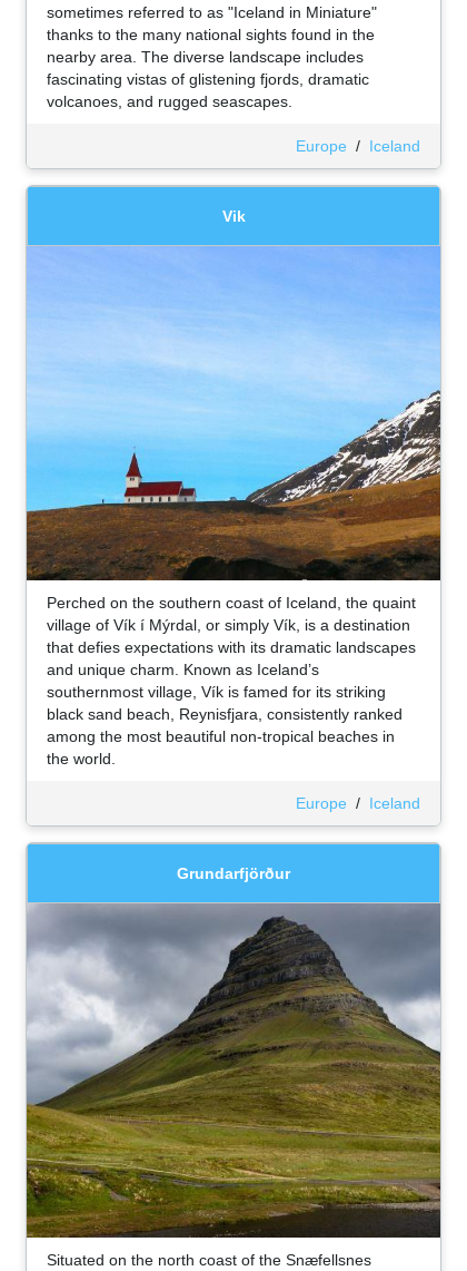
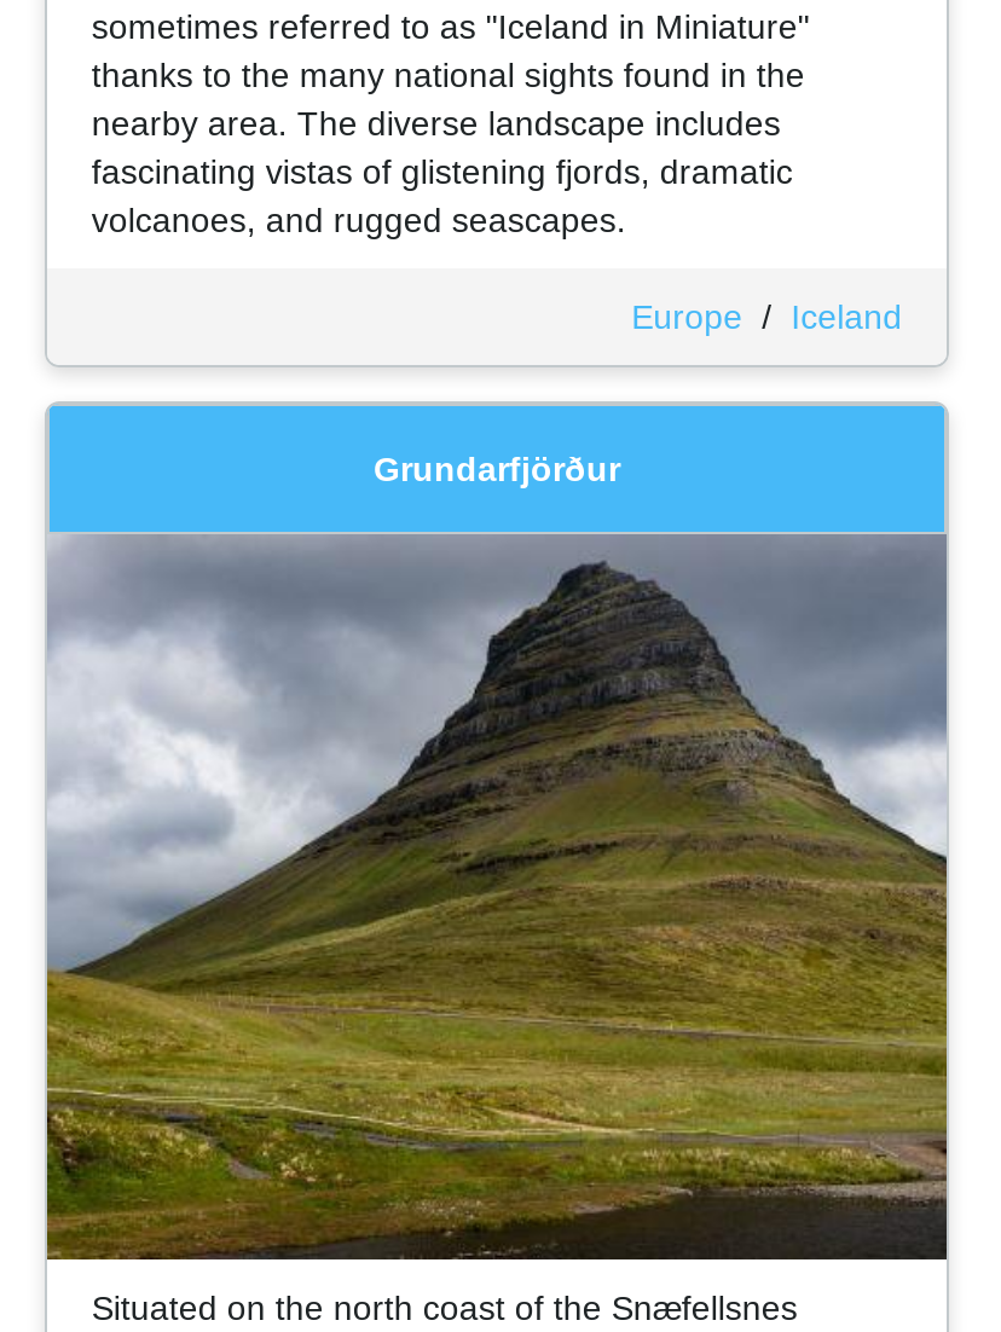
[222,207,245,225] Vik -> none
[26,245,441,812] [image] | Perched on the southern coast of Iceland, the quaint | village of Vík í Mýrdal, or simply Vík, is a destination | that defies expectations with its dramatic landscapes | and unique charm. Known as Iceland’s | southernmost village, Vík is famed for its striking | black sand beach, Reynisfjara, consistently ranked | among the most beautiful non-tropical beaches in | the world. | Europe / Iceland -> none

